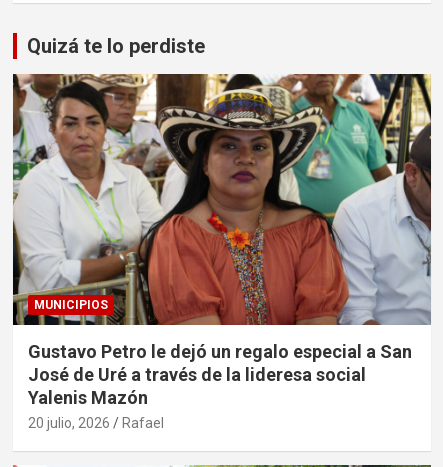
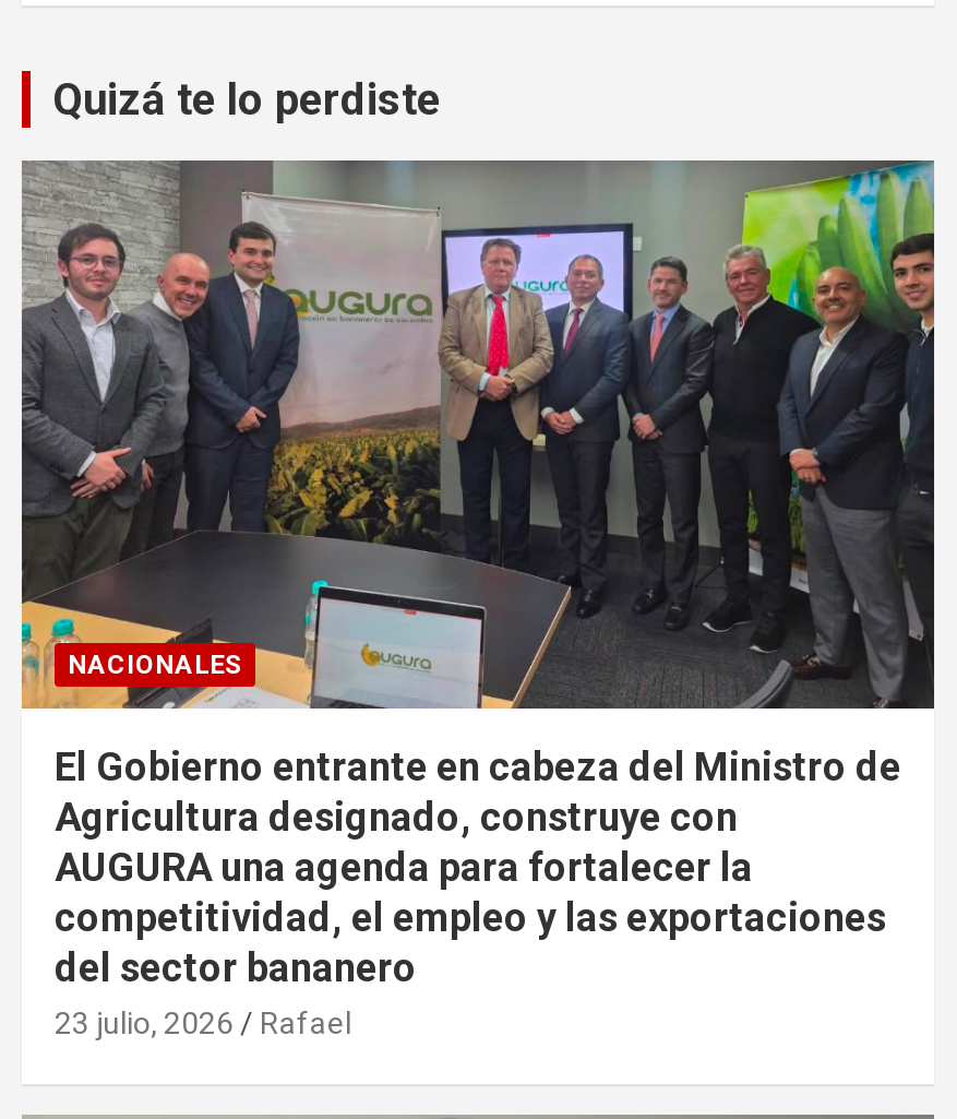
[12,73,431,326] [image] | MUNICIPIOS -> [20,158,936,711] [image] | NACIONALES
[28,341,412,431] Gustavo Petro le dejó un regalo especial a San | José de Uré a través de la lideresa social | Yalenis Mazón | 20 julio, 2026 -> [55,743,901,1040] El Gobierno entrante en cabeza del Ministro de | Agricultura designado, construye con | AUGURA una agenda para fortalecer la | competitividad, el empleo y las exportaciones | del sector bananero | 23 julio, 2026

